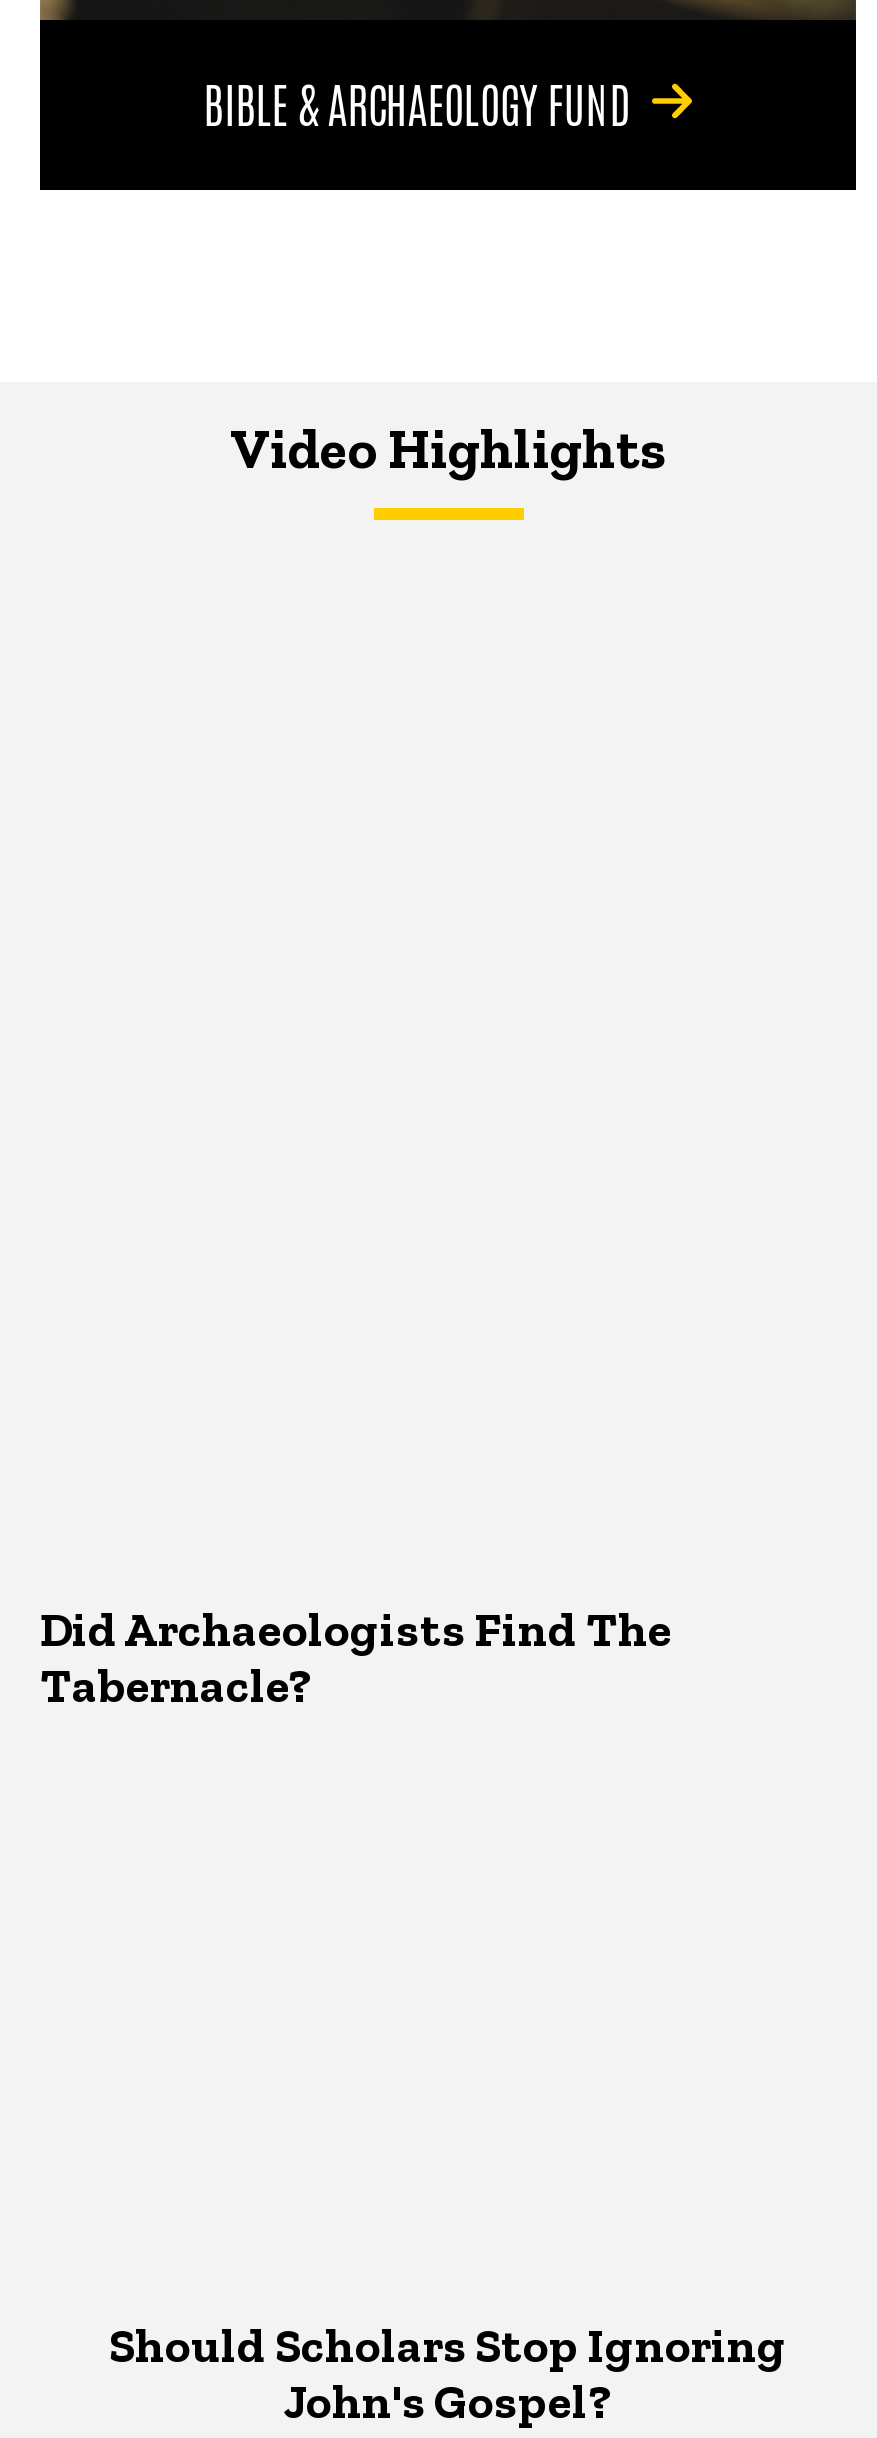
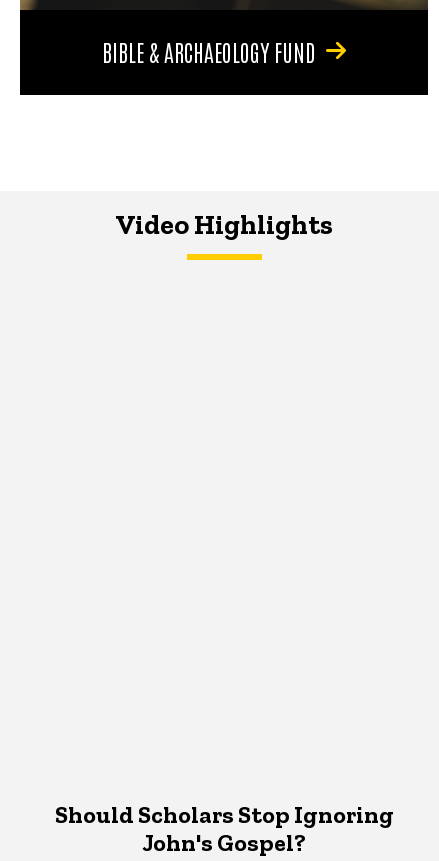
[40,1600,672,1714] Did Archaeologists Find The | Tabernacle? -> none

